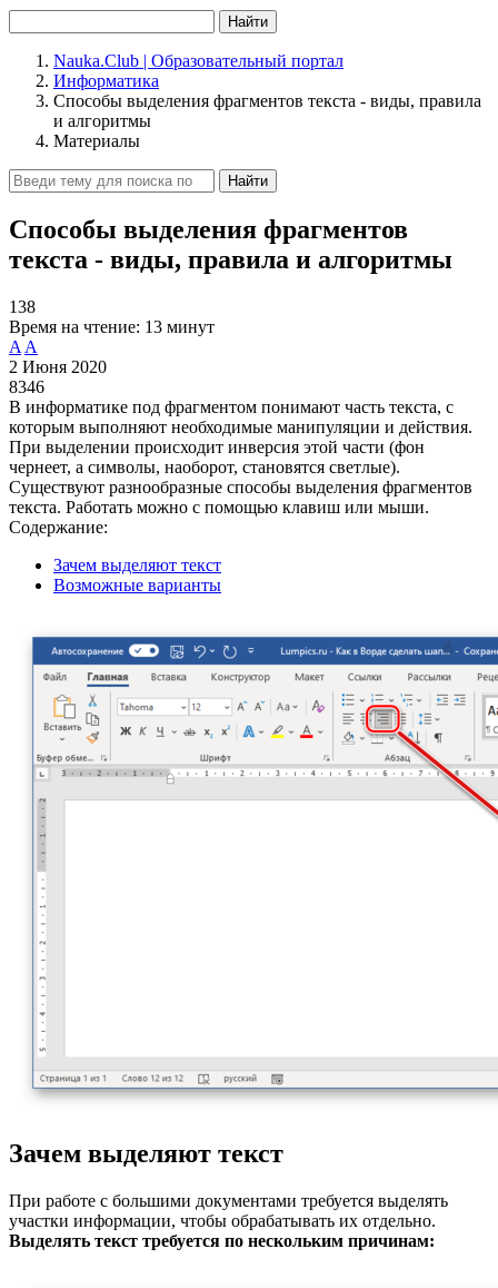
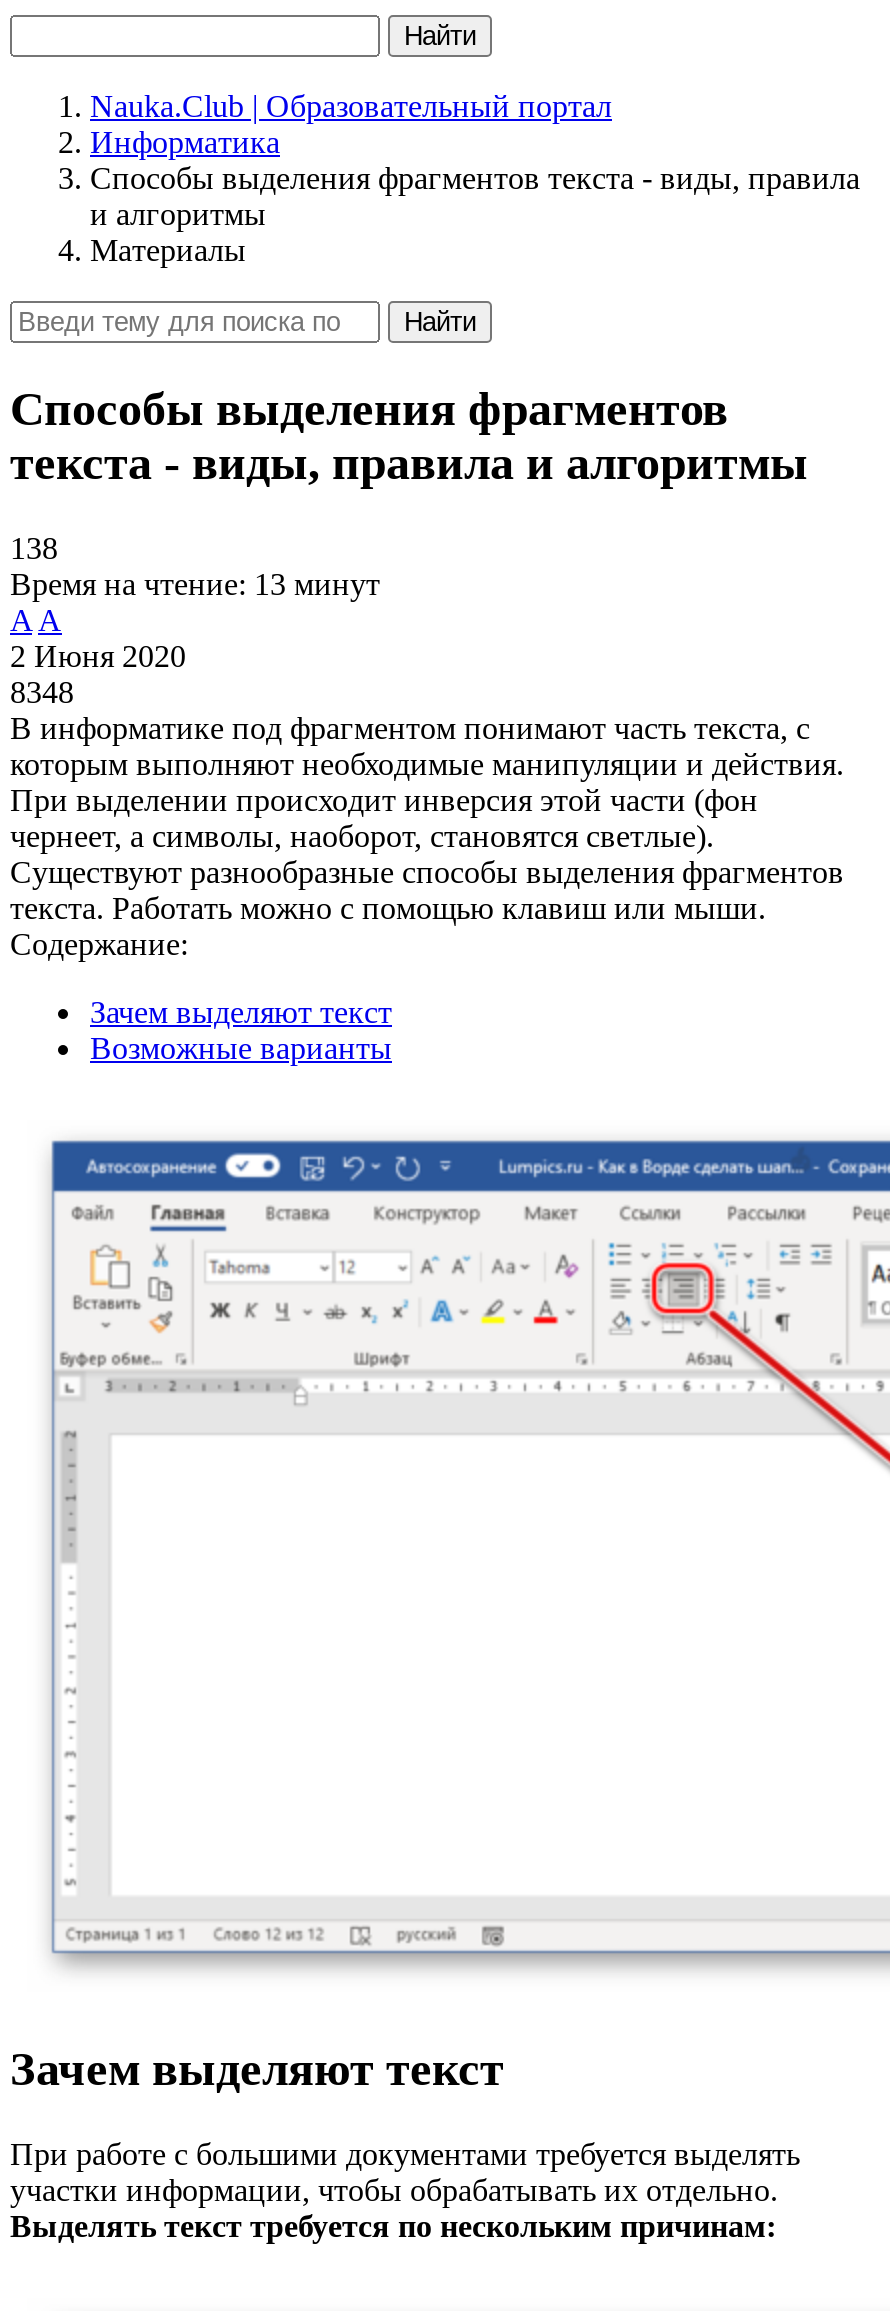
[9,377,44,396] 8346 -> [10,675,74,709] 8348

